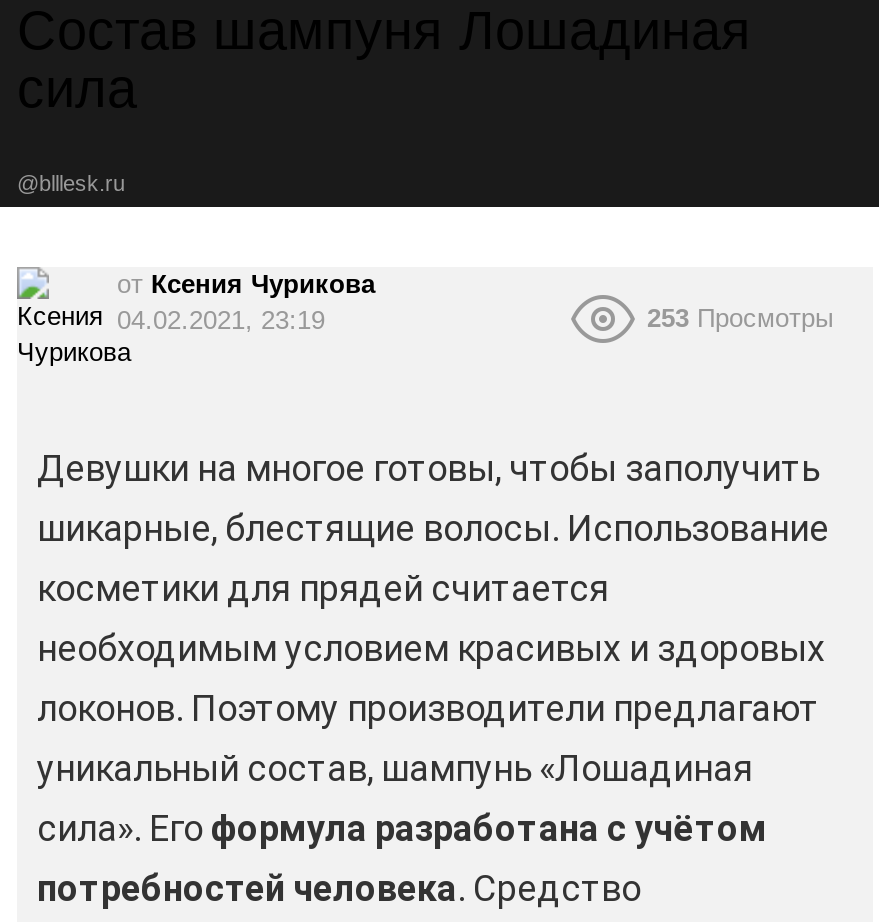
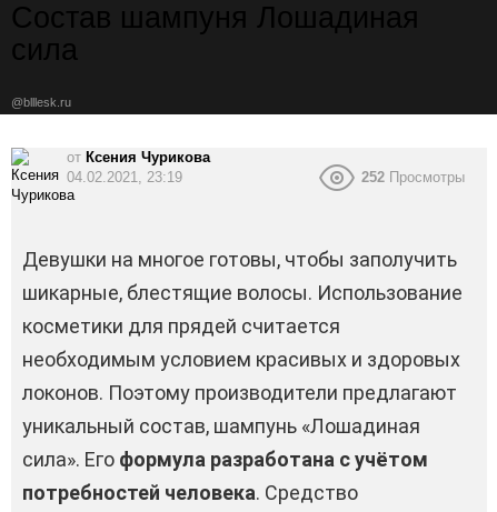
[647,303,833,333] 253 Просмотры -> [361,168,465,185] 252 Просмотры

